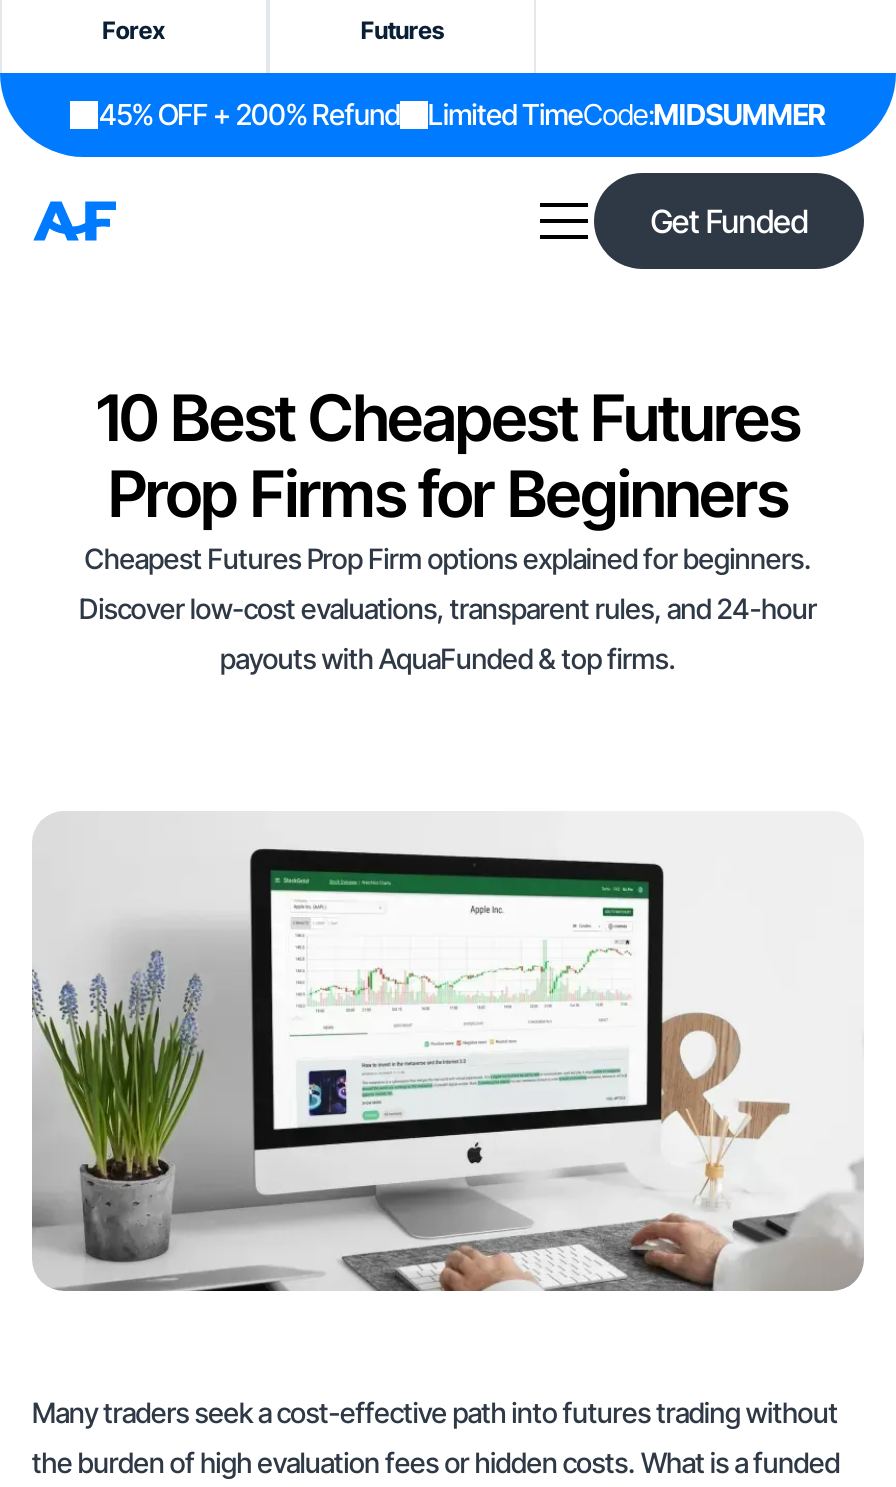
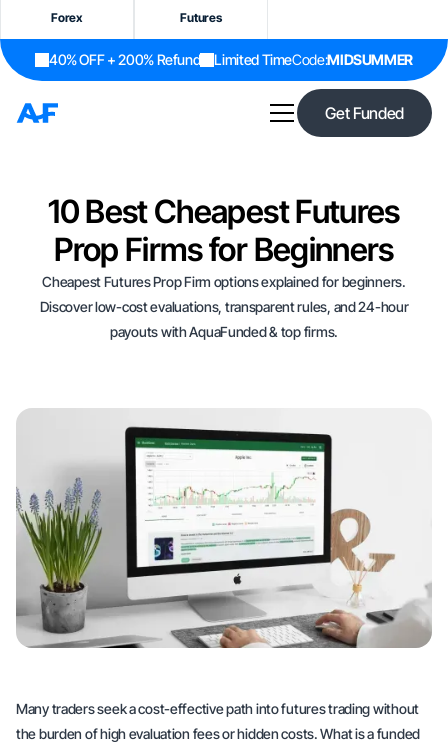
[99,97,825,131] 45% OFF + 200% Refund Limited TimeCode:MIDSUMMER -> [49,51,413,68] 40% OFF + 200% Refund Limited TimeCode:MIDSUMMER

